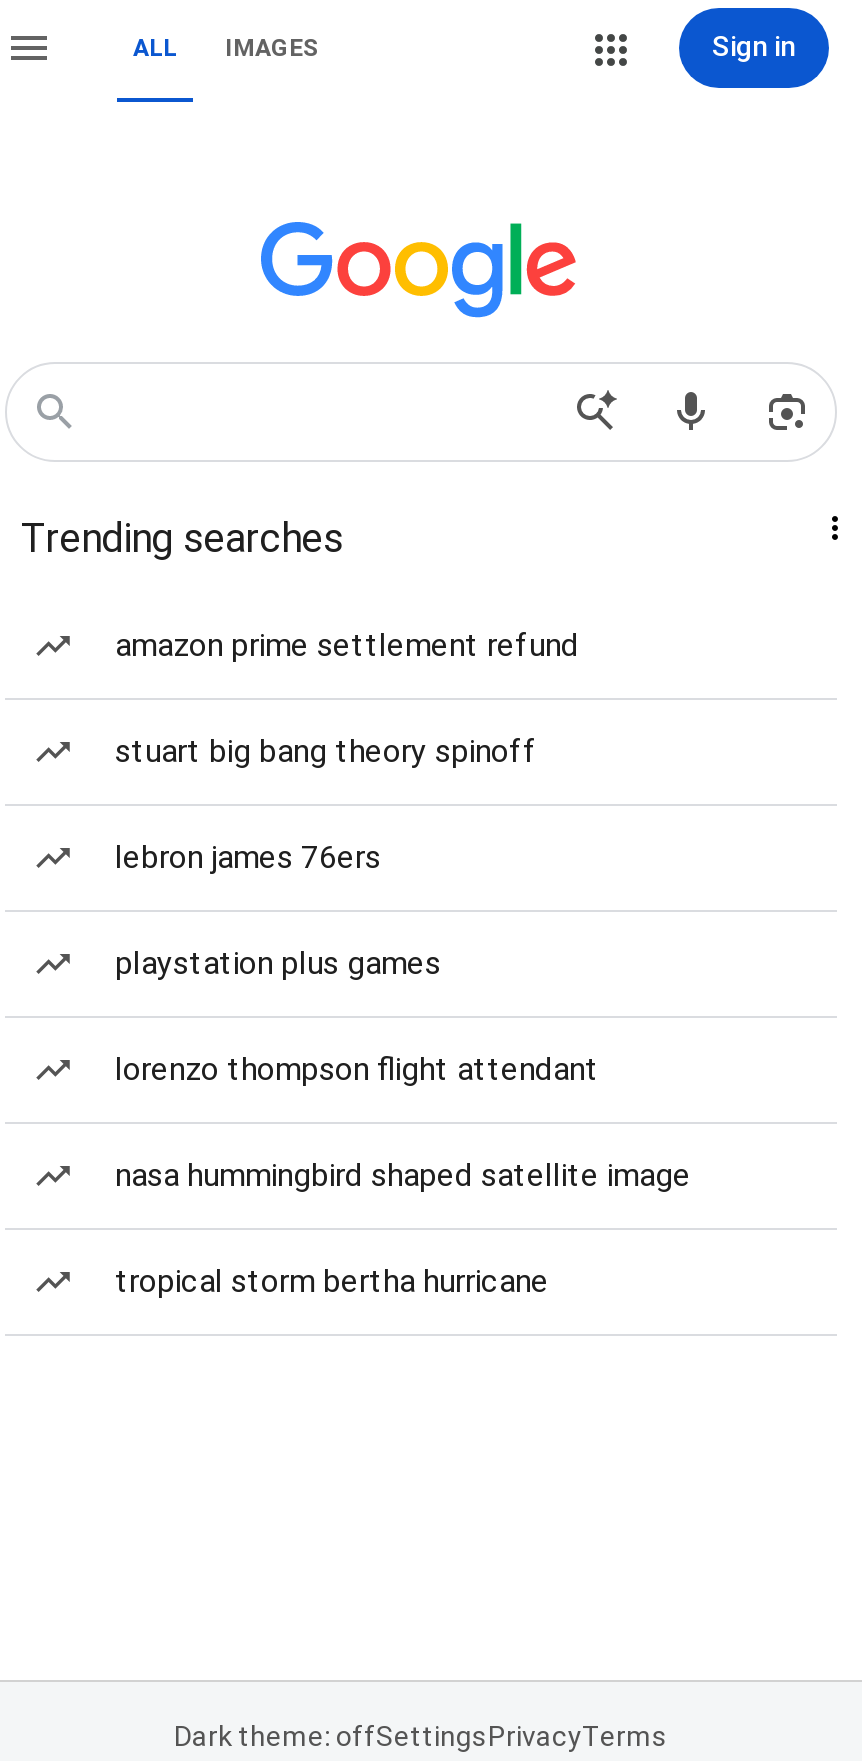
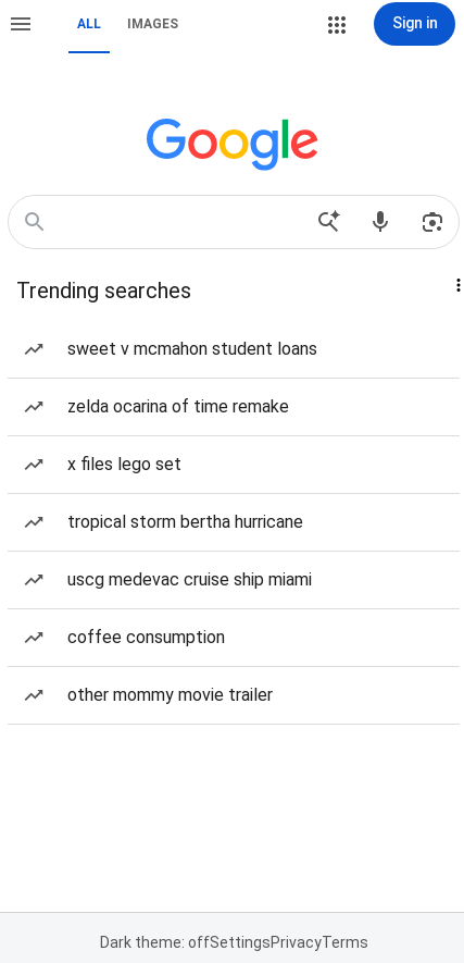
[115,626,691,1194] amazon prime settlement refund | stuart big bang theory spinoff | lebron james 76ers | playstation plus games | lorenzo thompson flight attendant | nasa hummingbird shaped satellite image -> [67,338,317,474] sweet v mcmahon student loans | zelda ocarina of time remake | x files lego set
moved [115,1262,549,1300] -> [67,511,303,532]: tropical storm bertha hurricane
none -> [67,569,312,705] uscg medevac cruise ship miami | coffee consumption | other mommy movie trailer

